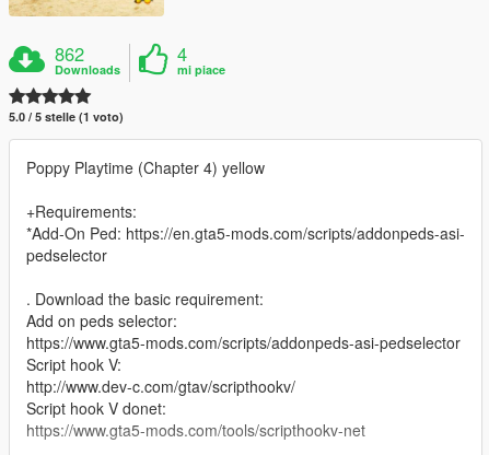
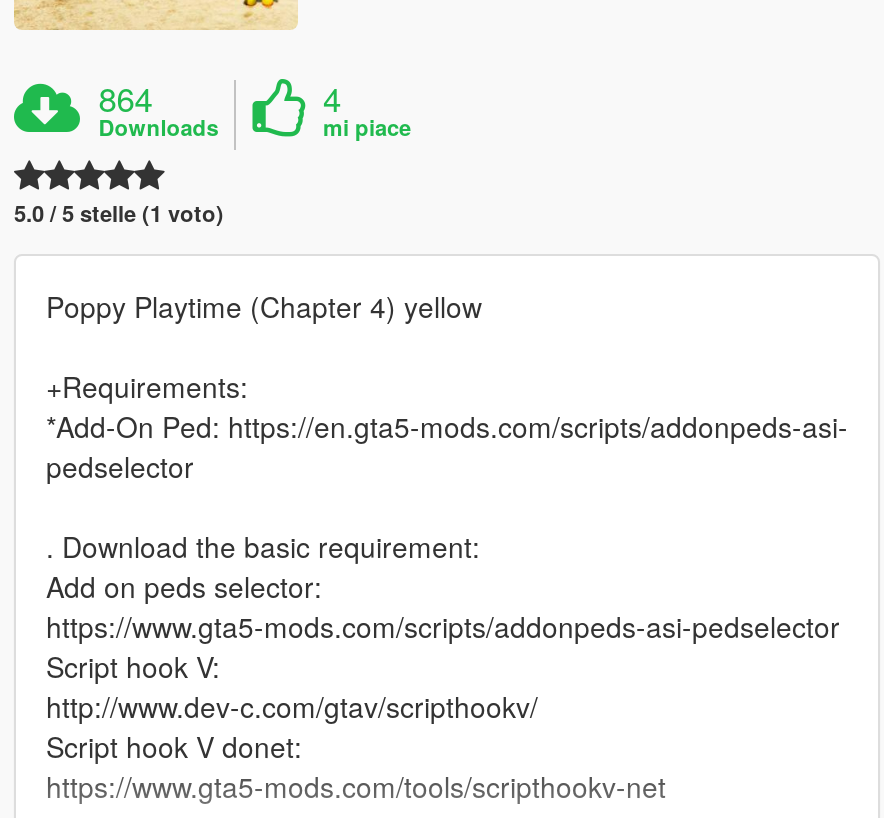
[55,40,84,67] 862 -> [98,74,152,122] 864

